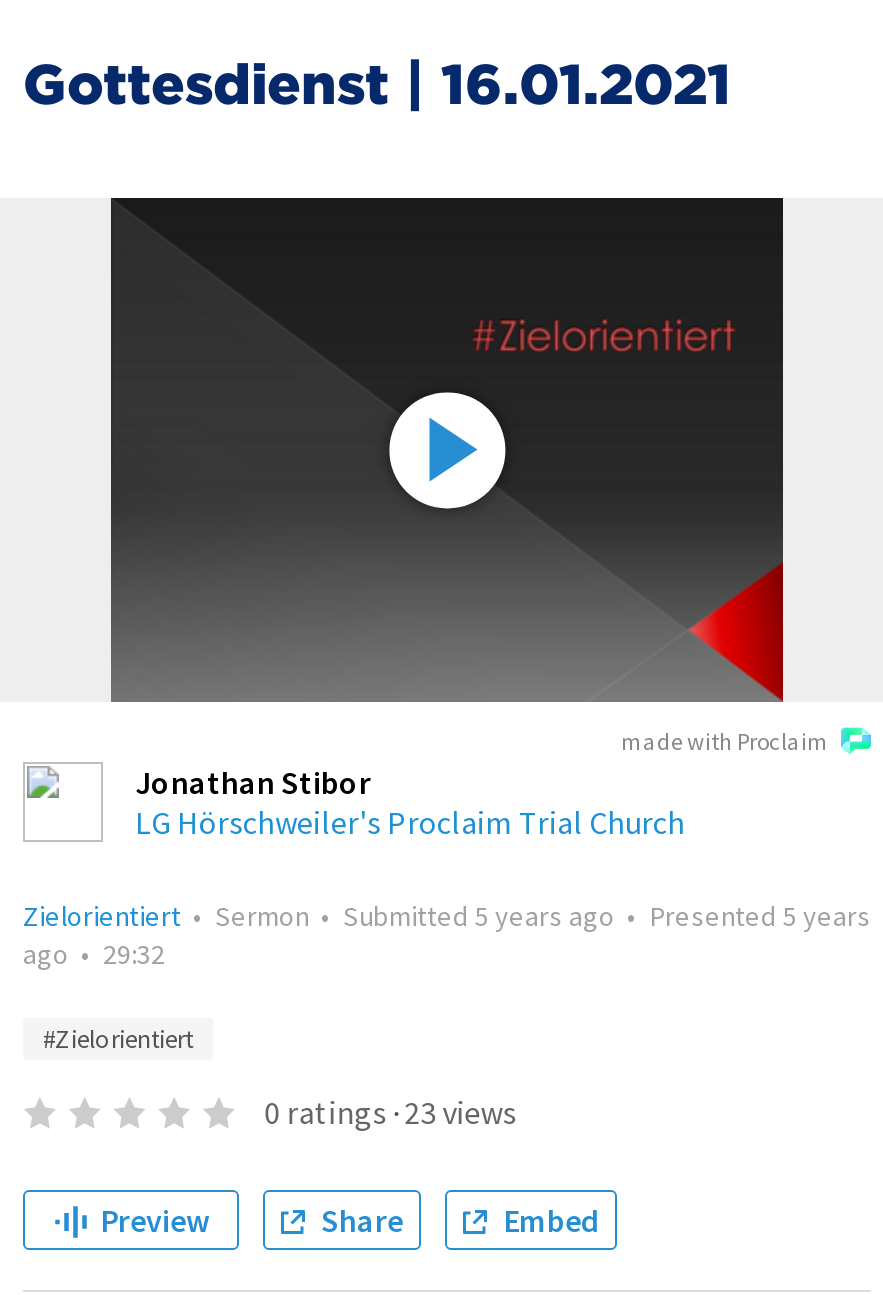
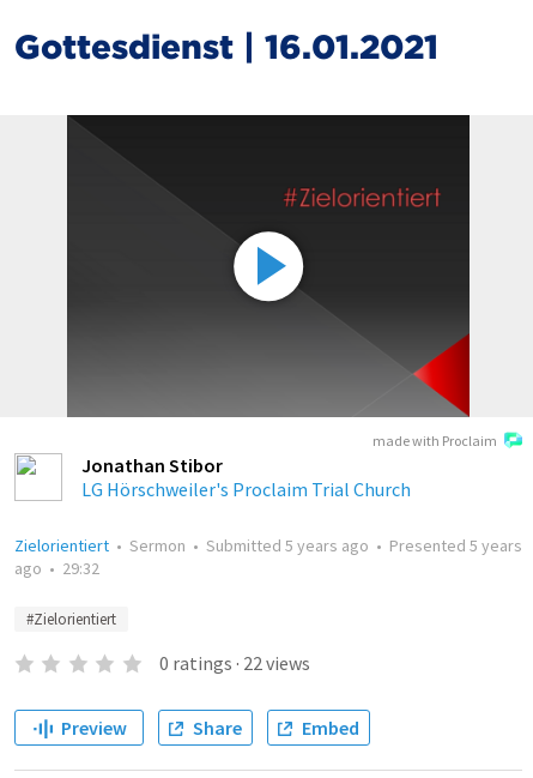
[264,1092,516,1132] 0 ratings · 23 views -> [159,651,310,675] 0 ratings · 22 views

